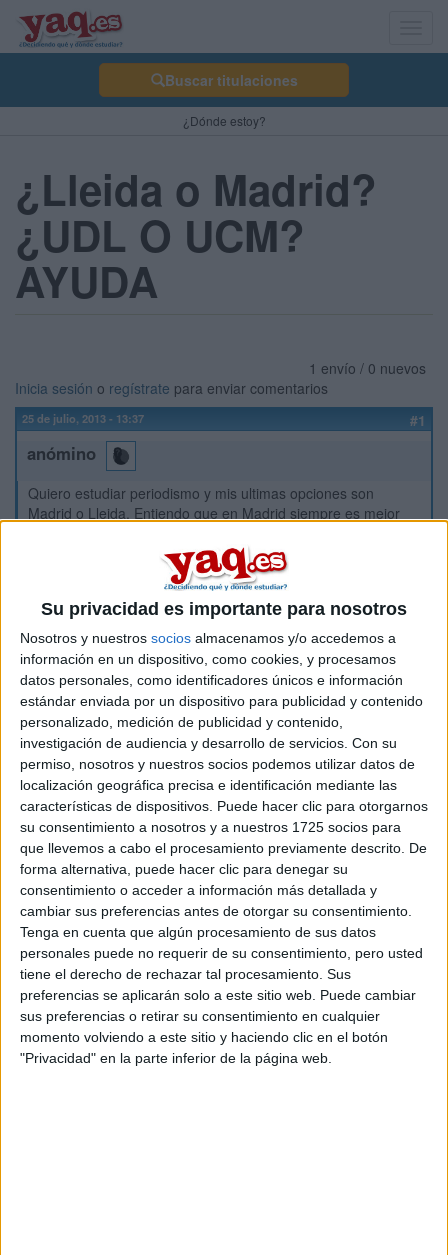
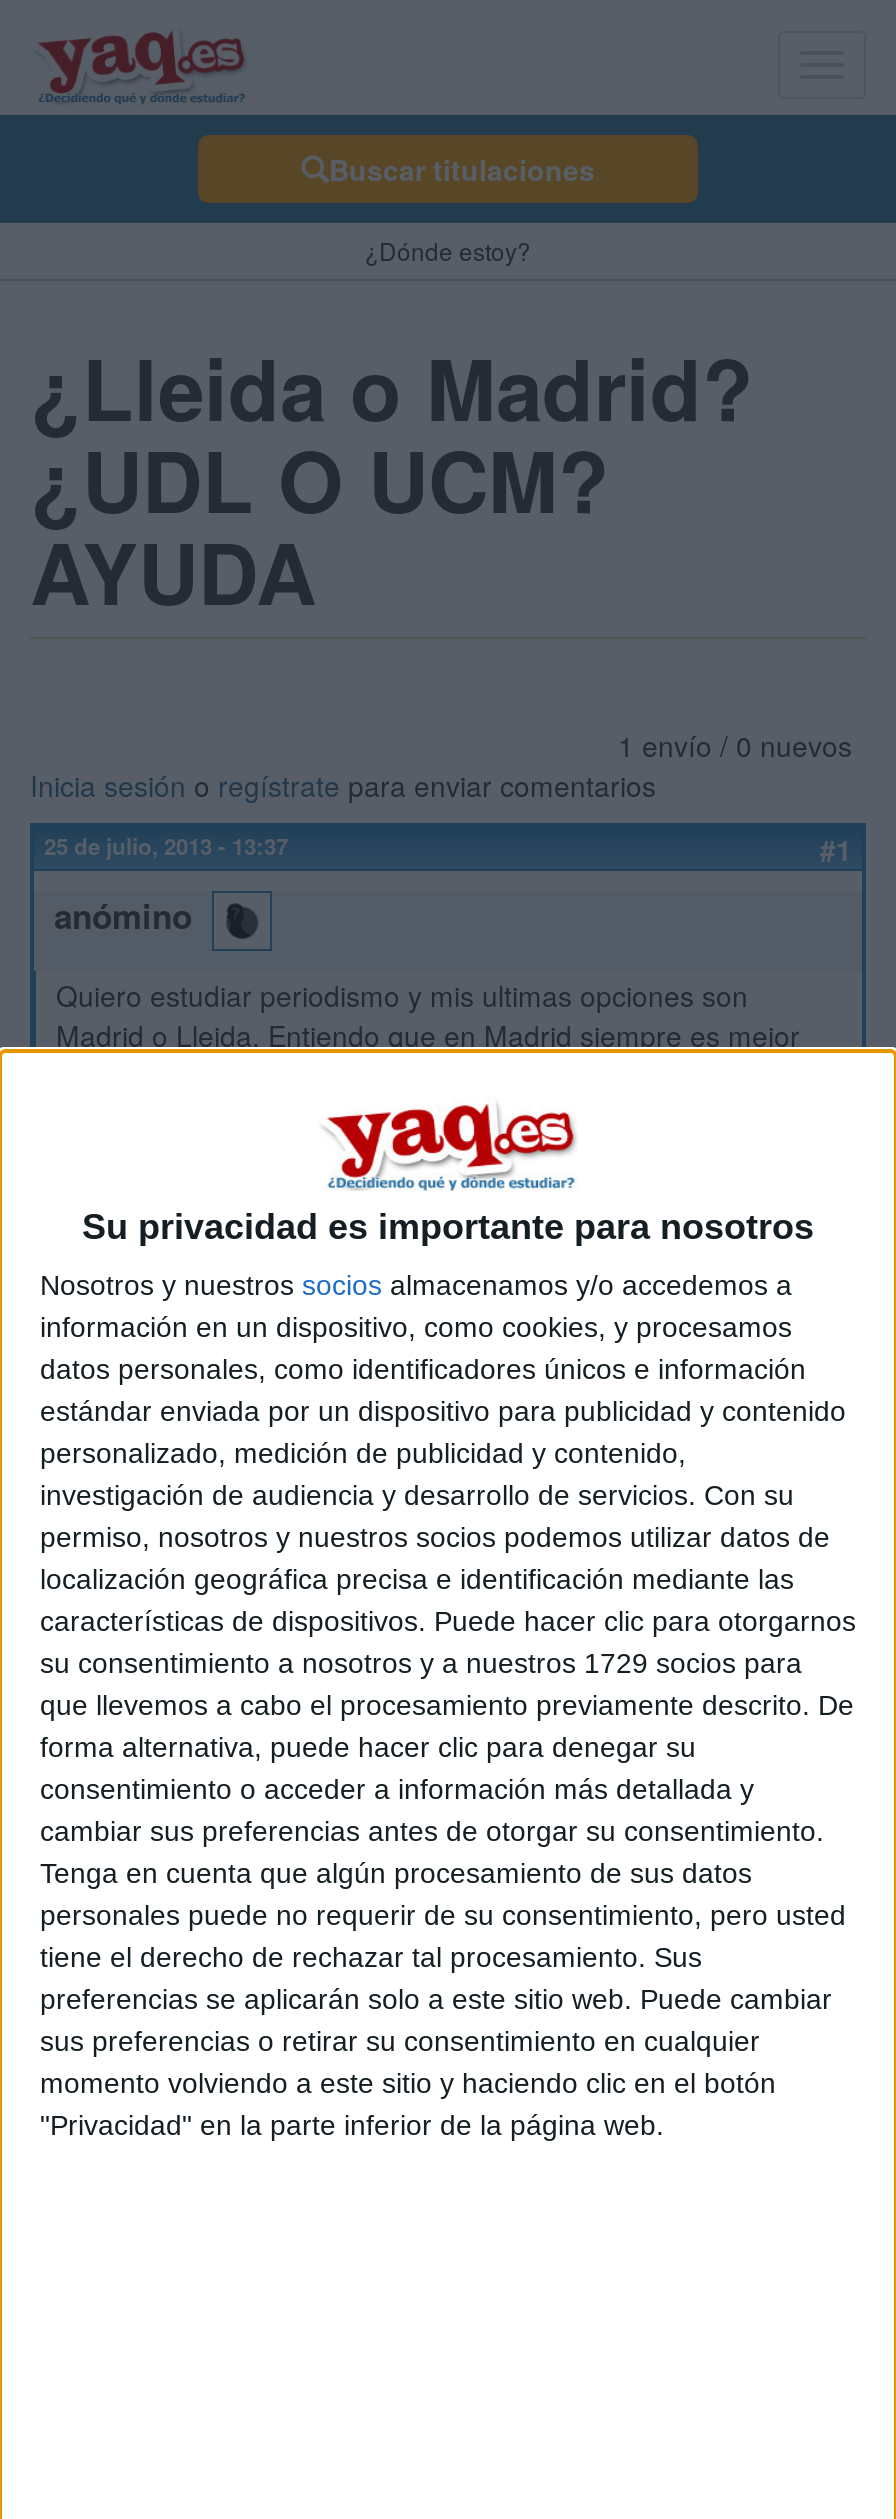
[20,819,401,835] su consentimiento a nosotros y a nuestros 1725 socios para -> [40,1647,802,1679] su consentimiento a nosotros y a nuestros 1729 socios para

